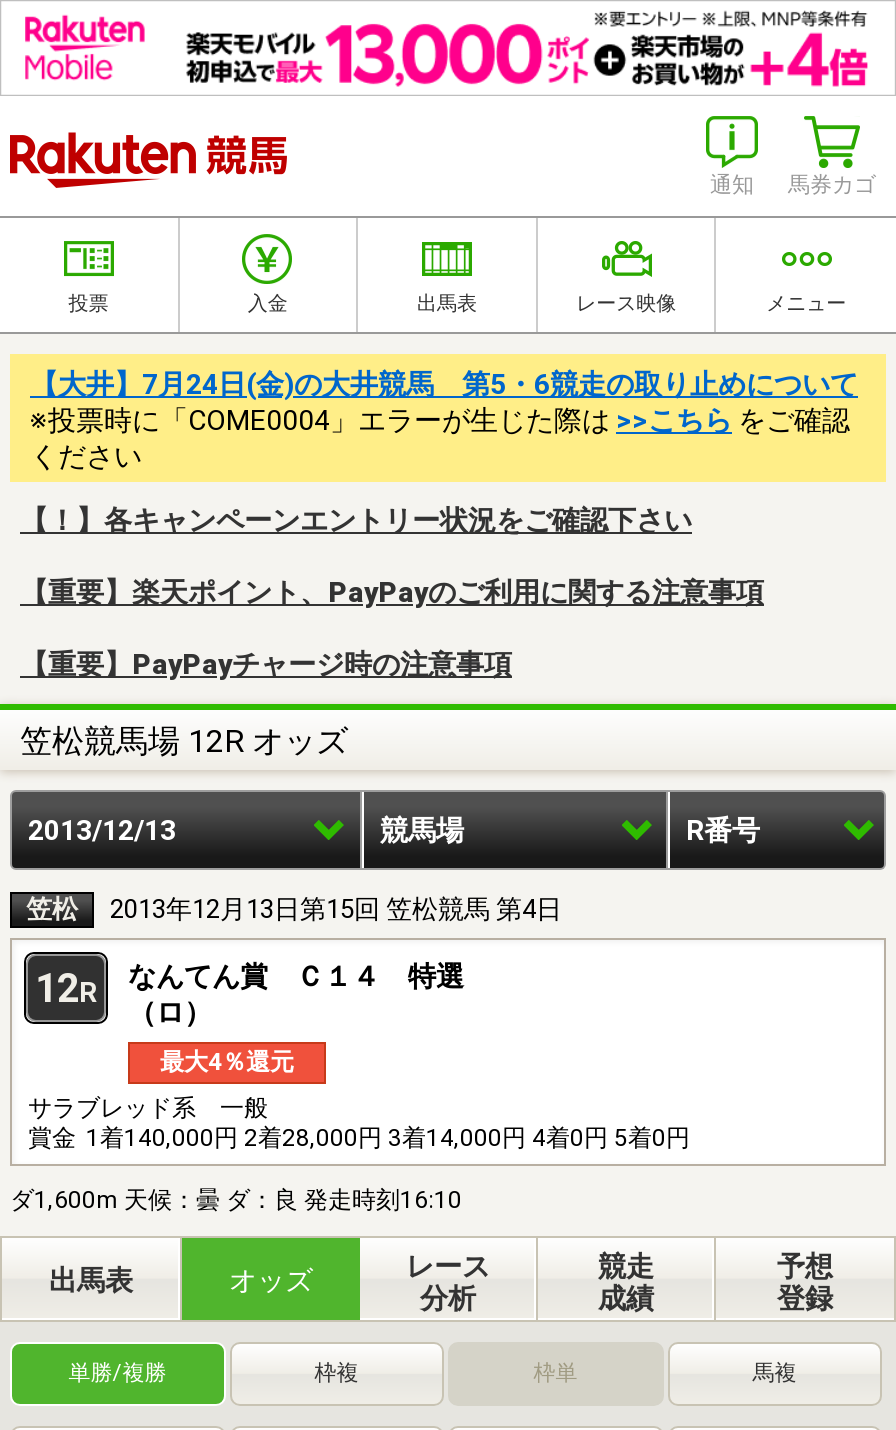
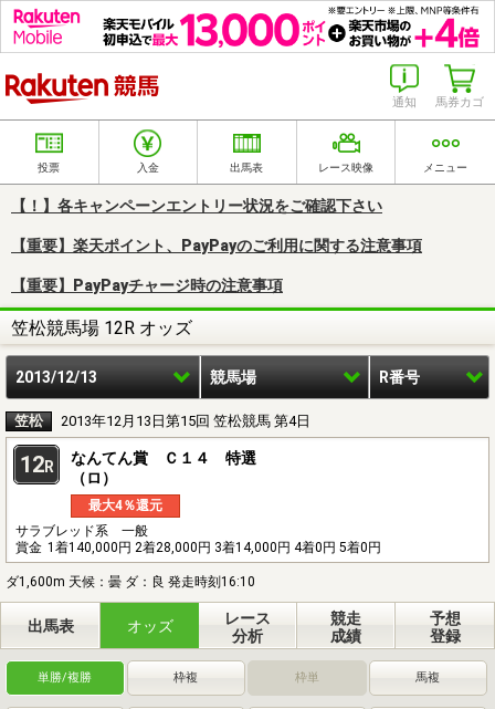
[30,368,858,472] 【大井】7月24日(金)の大井競馬 第5・6競走の取り止めについて | ※投票時に「COME0004」エラーが生じた際は>>こちらをご確認 | ください -> none

